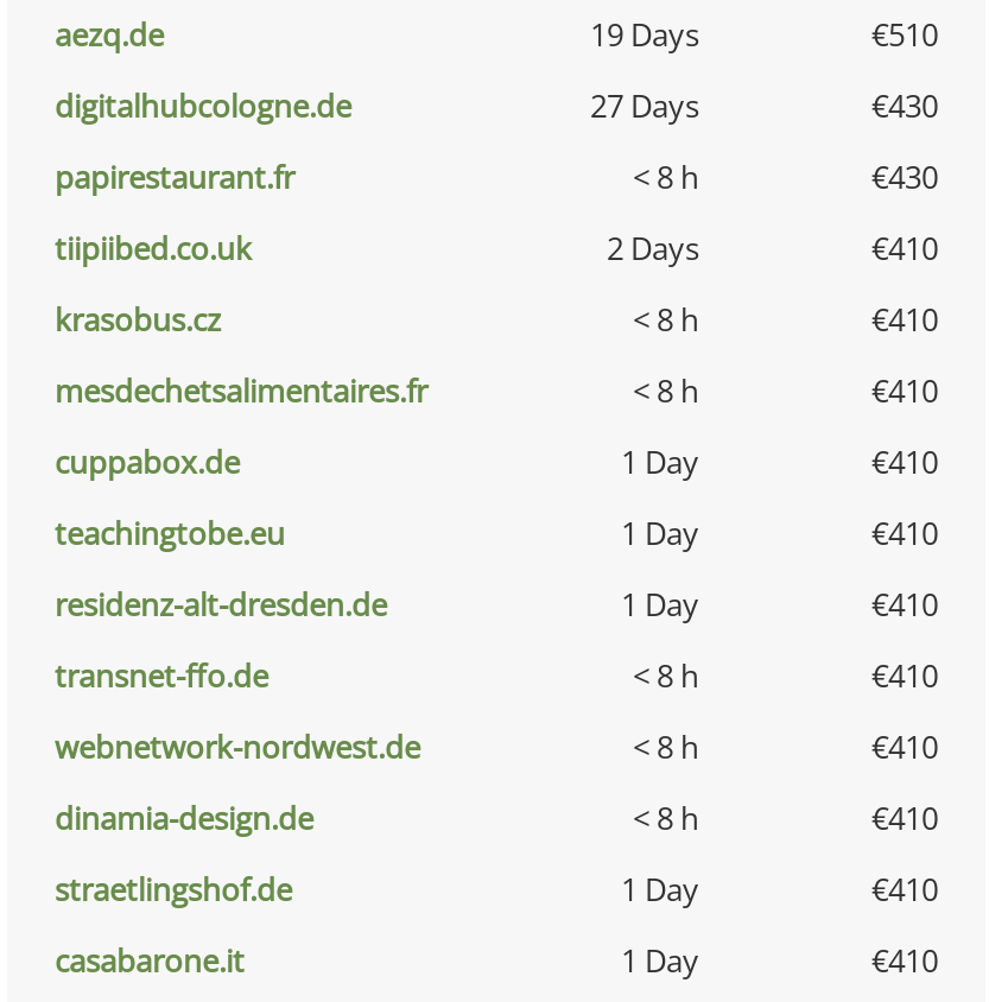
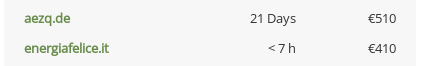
[590,13,699,56] 19 Days -> [249,9,295,27] 21 Days
[55,84,938,982] digitalhubcologne.de | 27 Days | €430 | papirestaurant.fr | < 8 h | €430 | tiipiibed.co.uk | 2 Days | €410 | krasobus.cz | < 8 h | €410 | mesdechetsalimentaires.fr | < 8 h | €410 | cuppabox.de | 1 Day | €410 | teachingtobe.eu | 1 Day | €410 | residenz-alt-dresden.de | 1 Day | €410 | transnet-ffo.de | < 8 h | €410 | webnetwork-nordwest.de | < 8 h | €410 | dinamia-design.de | < 8 h | €410 | straetlingshof.de | 1 Day | €410 | casabarone.it | 1 Day -> [24,39,295,57] energiafelice.it | < 7 h

